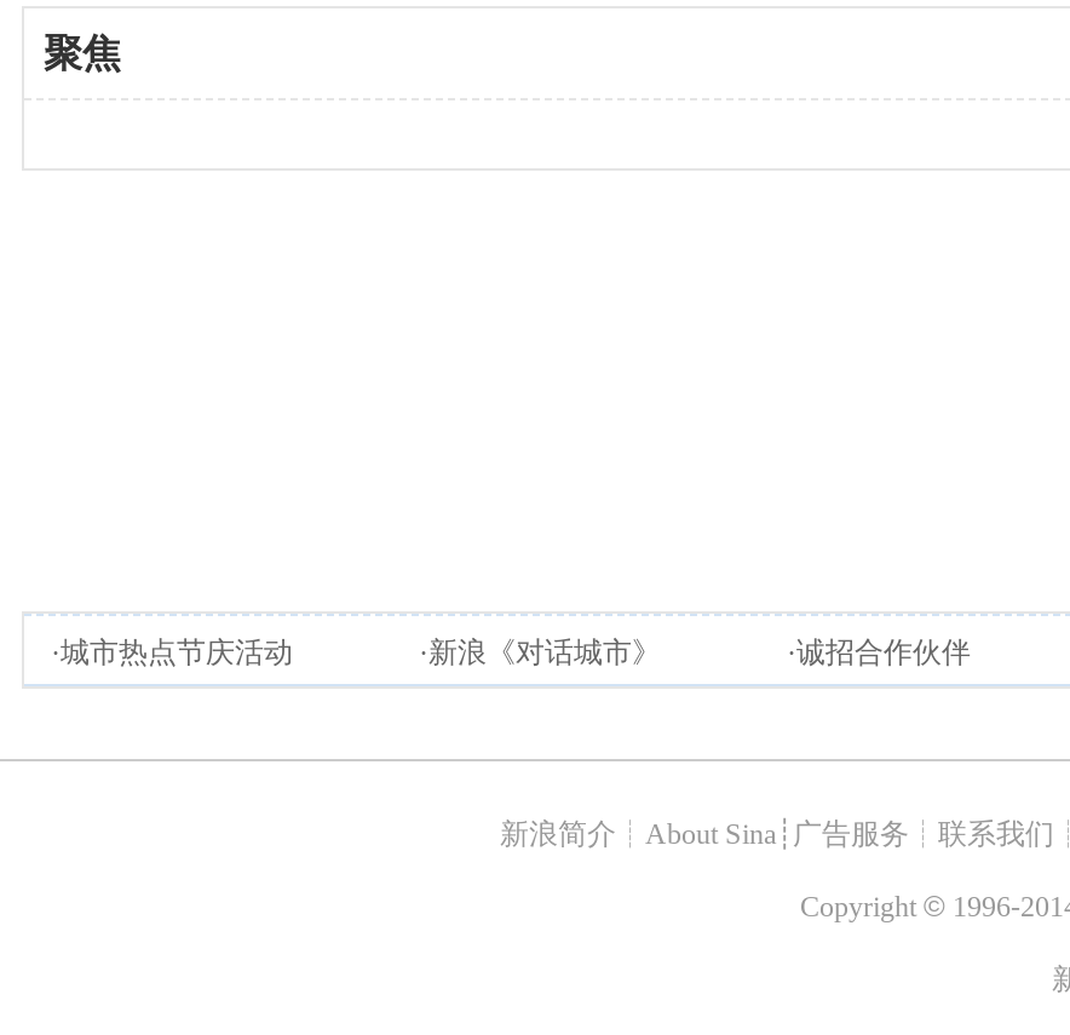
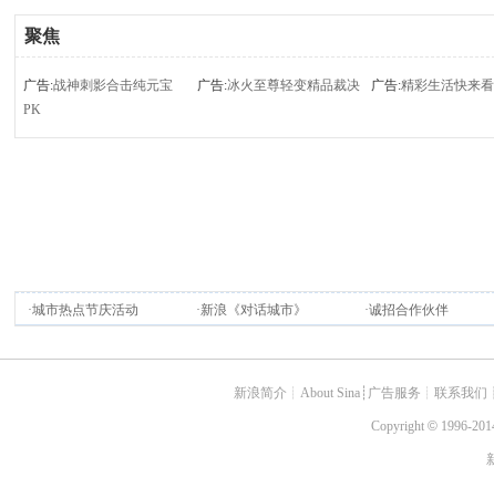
none -> [23,77,173,117] 广告:战神刺影合击纯元宝 | PK
none -> [197,77,494,93] 广告:冰火至尊轻变精品裁决 | 广告:精彩生活快来看

